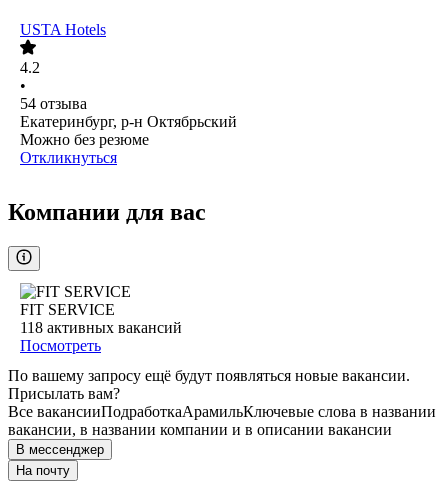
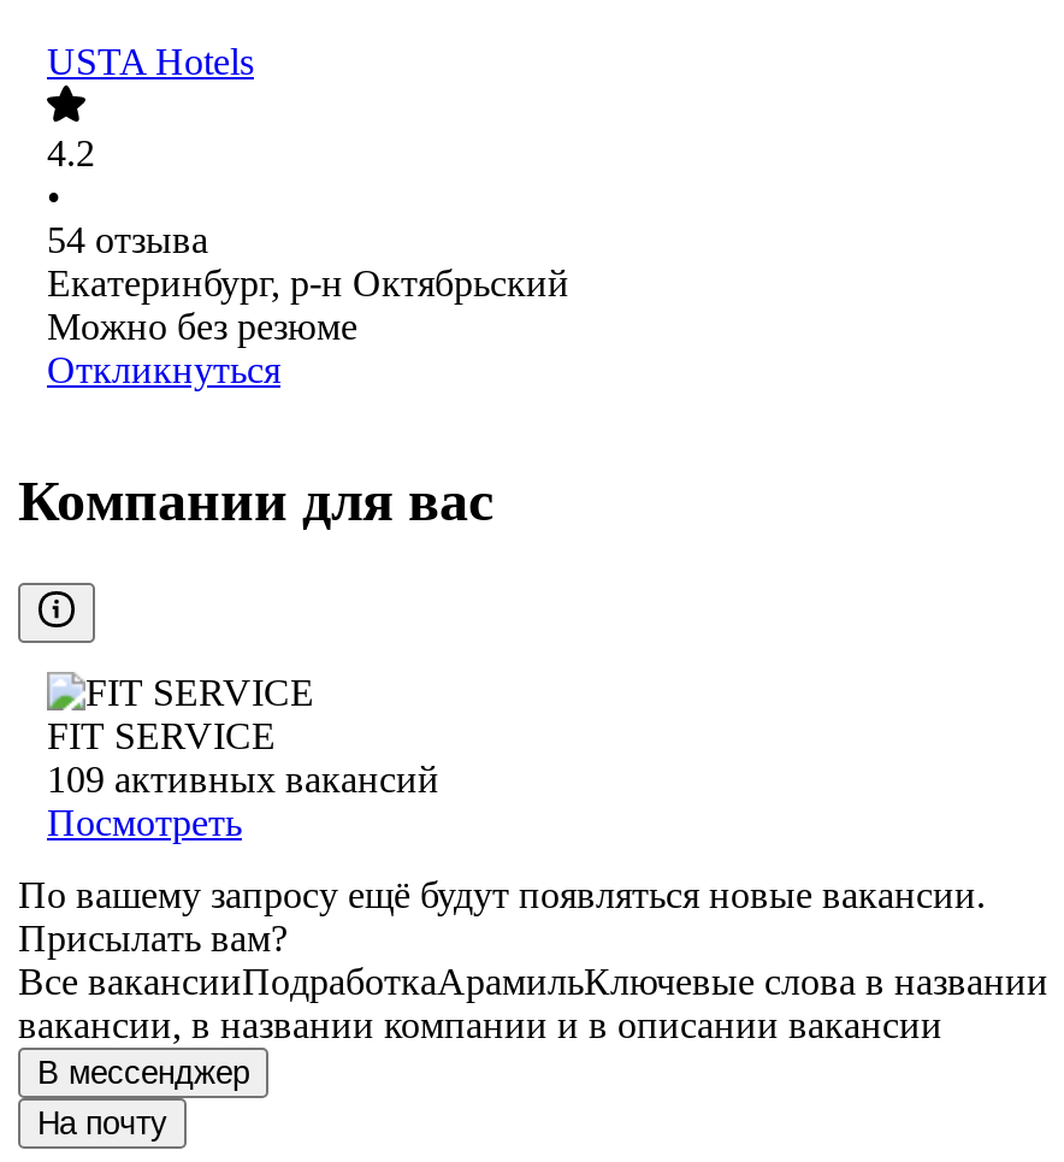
[20,319,182,336] 118 активных вакансий -> [47,759,439,800] 109 активных вакансий

